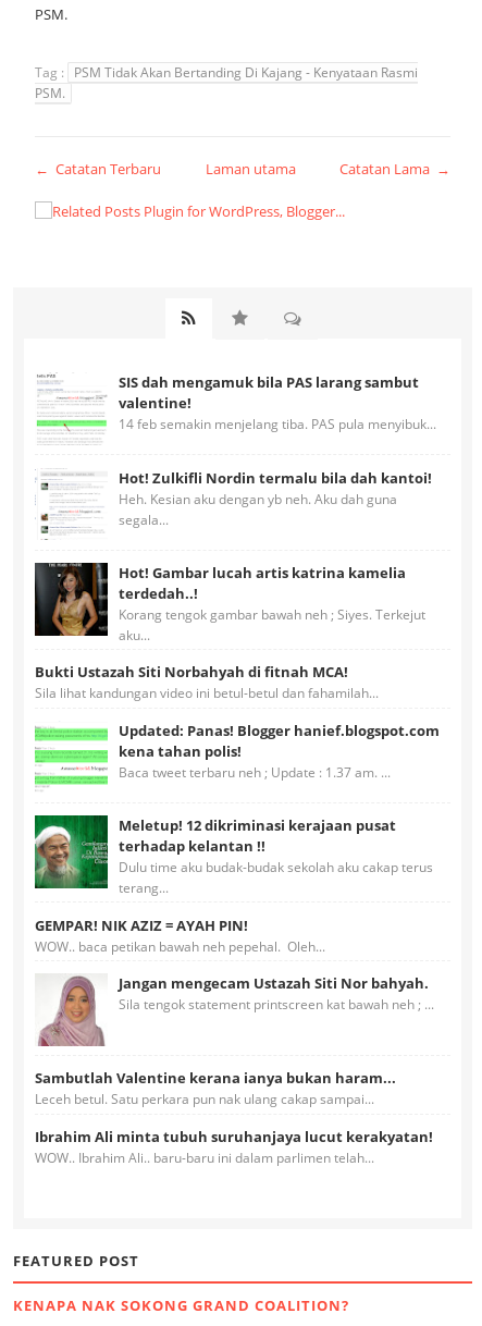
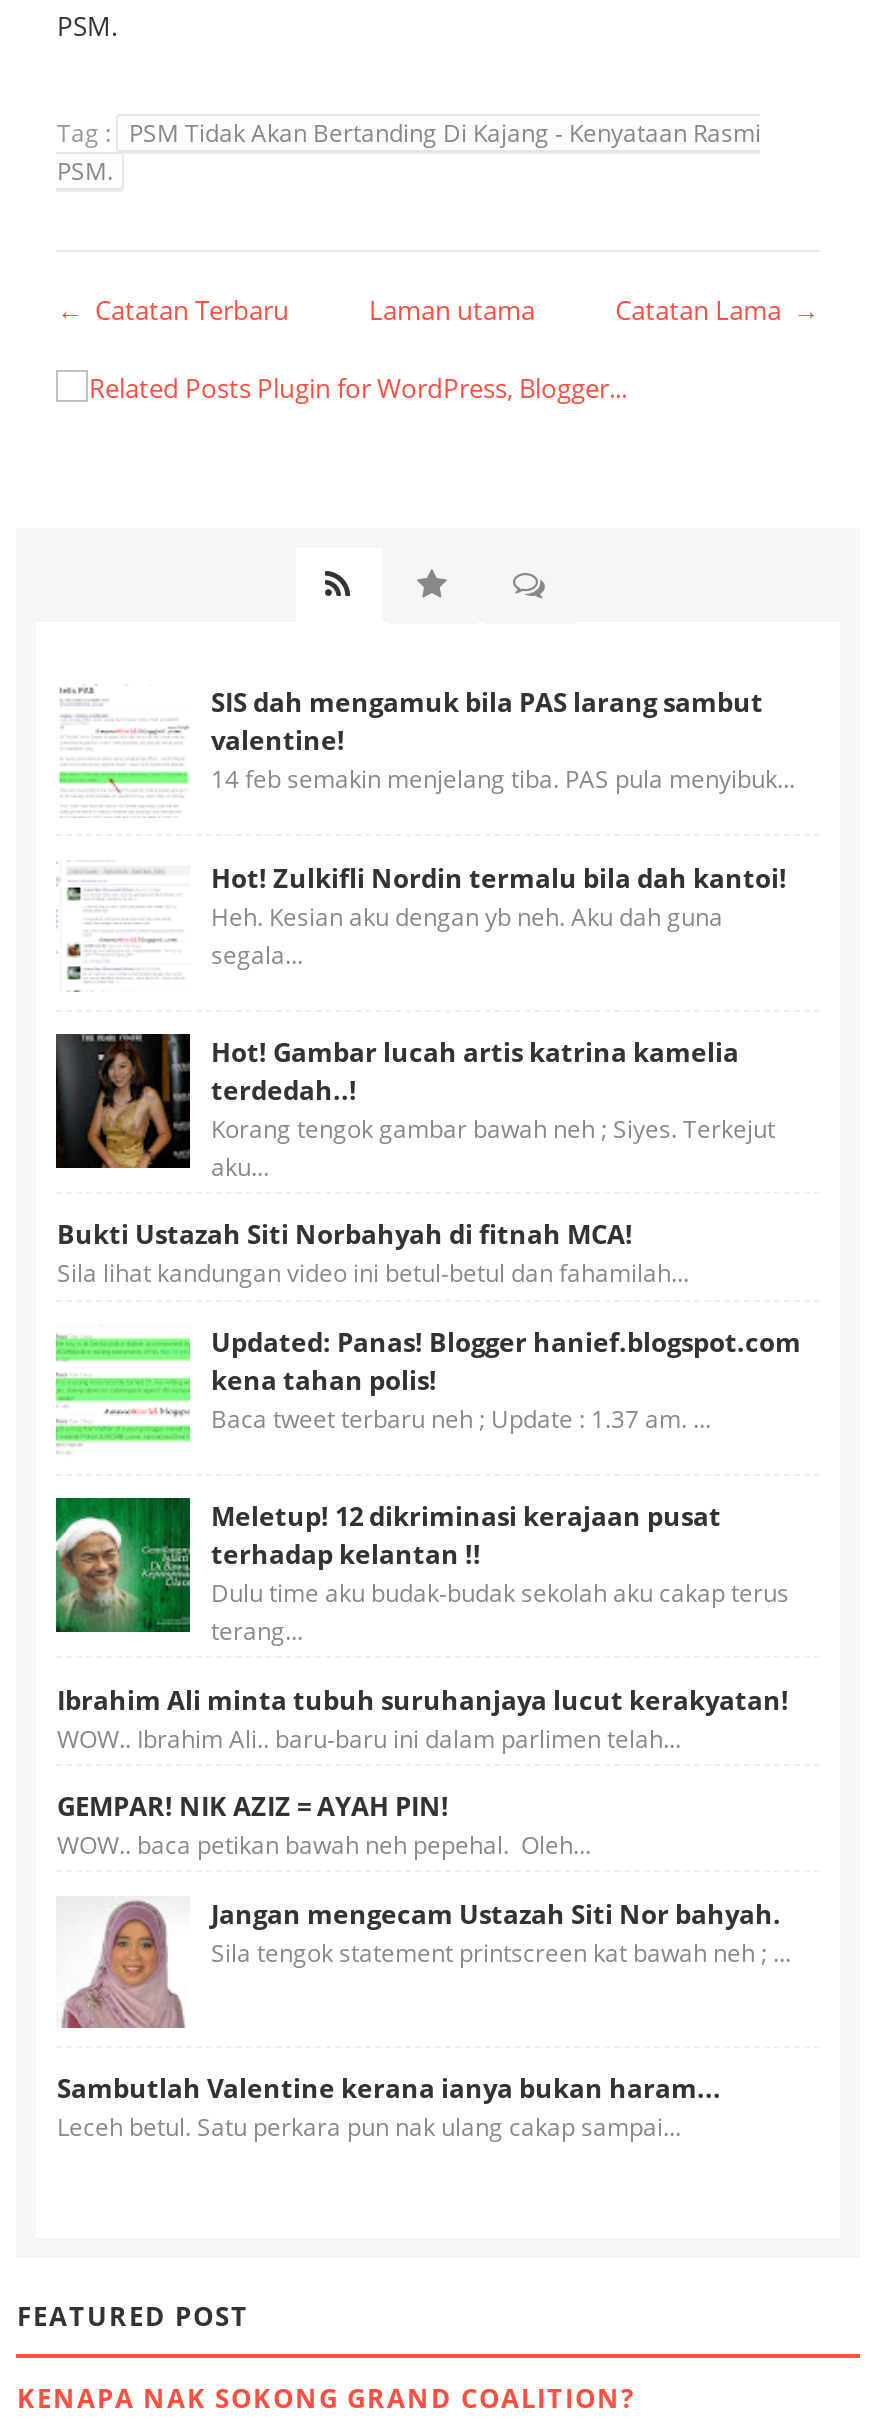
moved [35,915,435,1109] -> [57,1788,791,2144]: [image] | GEMPAR! NIK AZIZ = AYAH PIN! | WOW.. baca petikan bawah neh pepehal. Oleh... | Jangan mengecam Ustazah Siti Nor bahyah. | Sila tengok statement printscreen kat bawah neh ; ... | Sambutlah Valentine kerana ianya bukan haram... | Leceh betul. Satu perkara pun nak ulang cakap sampai...
moved [35,1127,433,1167] -> [57,1681,789,1755]: Ibrahim Ali minta tubuh suruhanjaya lucut kerakyatan! | WOW.. Ibrahim Ali.. baru-baru ini dalam parlimen telah...

